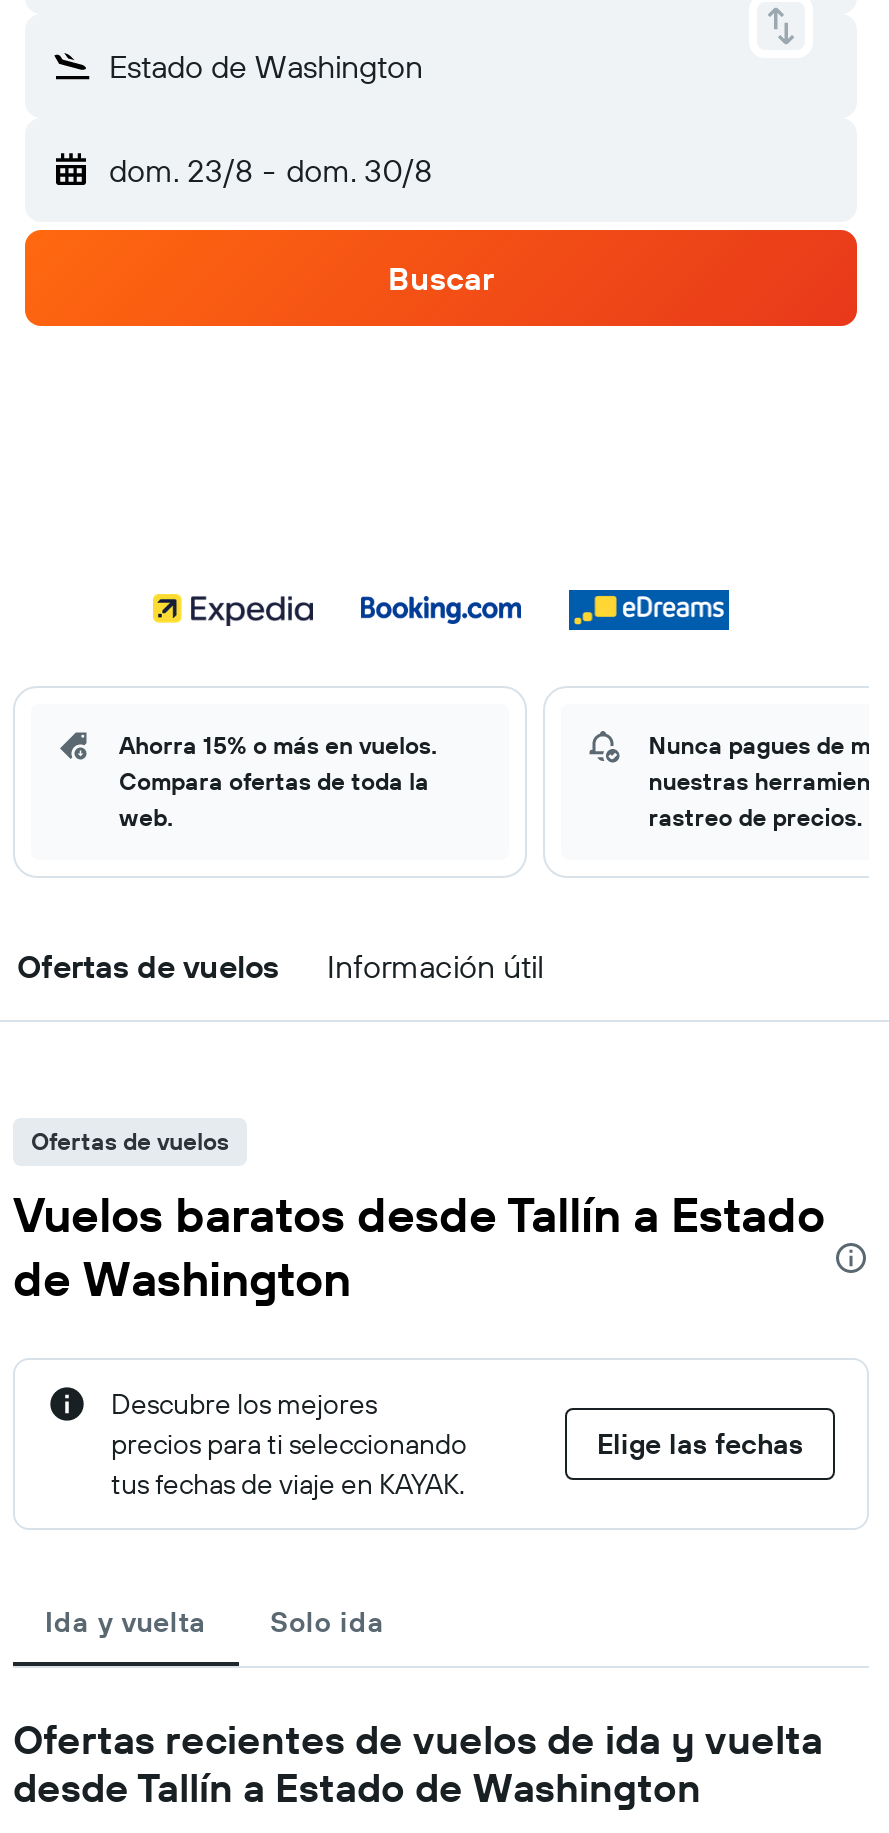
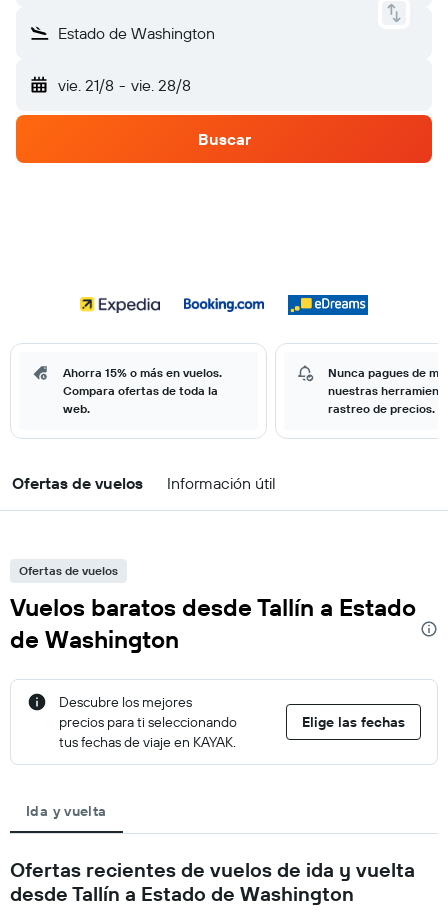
[109,150,432,190] dom. 23/8 - dom. 30/8 -> [58,75,191,95] vie. 21/8 - vie. 28/8
[270,1604,384,1640] Solo ida -> none

